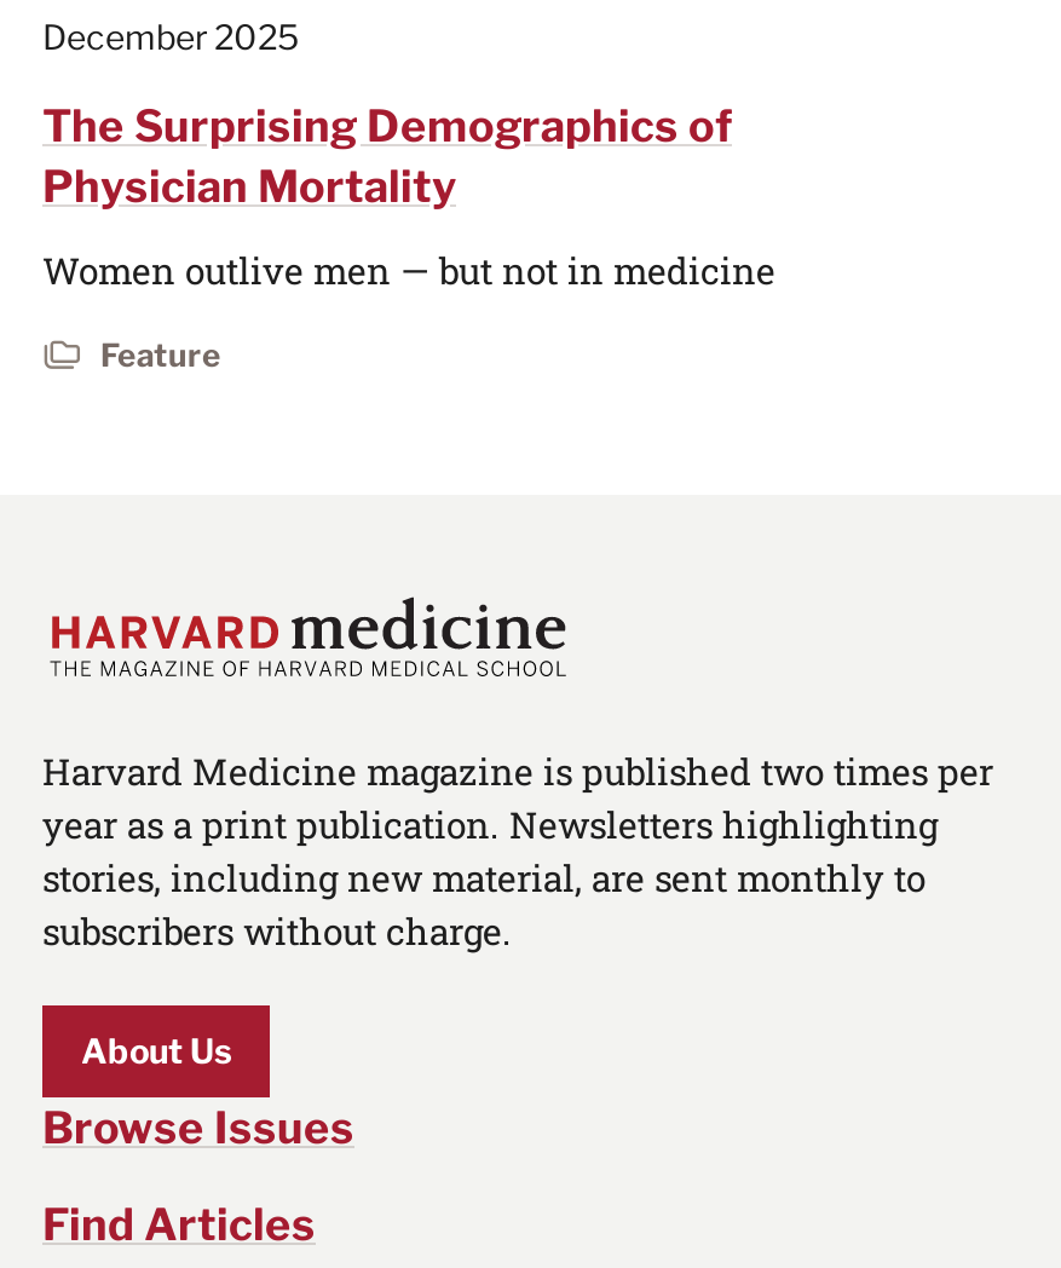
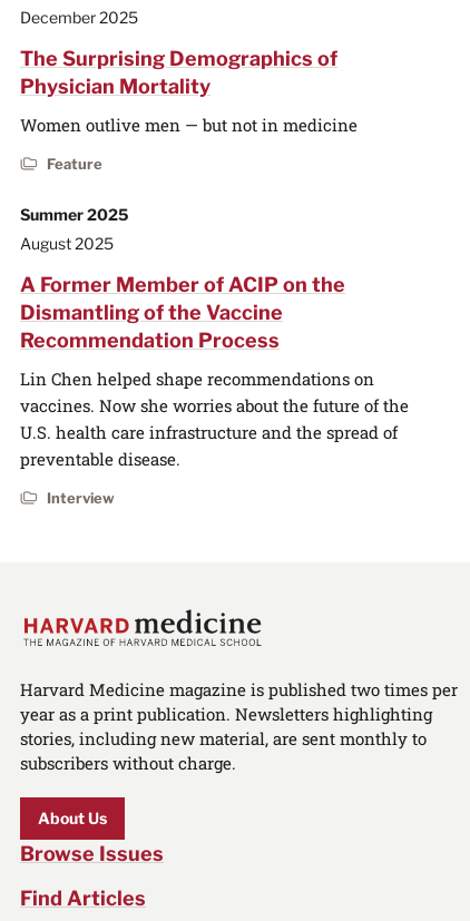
none -> [20,205,409,506] Summer 2025 | August 2025 | A Former Member of ACIP on the | Dismantling of the Vaccine | Recommendation Process | Lin Chen helped shape recommendations on | vaccines. Now she worries about the future of the | U.S. health care infrastructure and the spread of | preventable disease. | Interview

